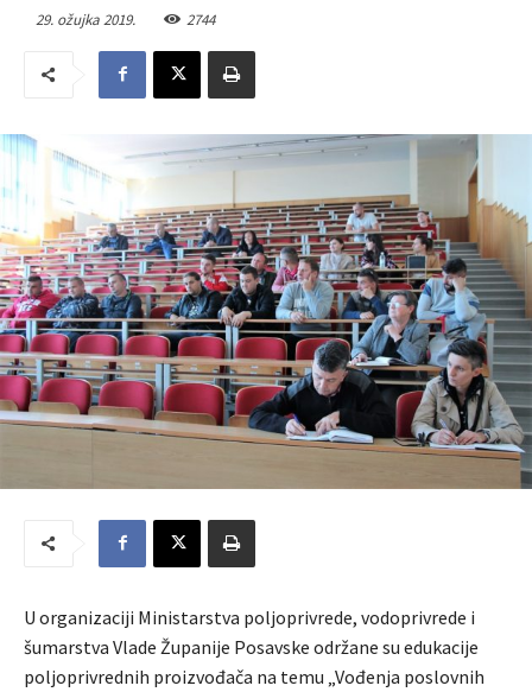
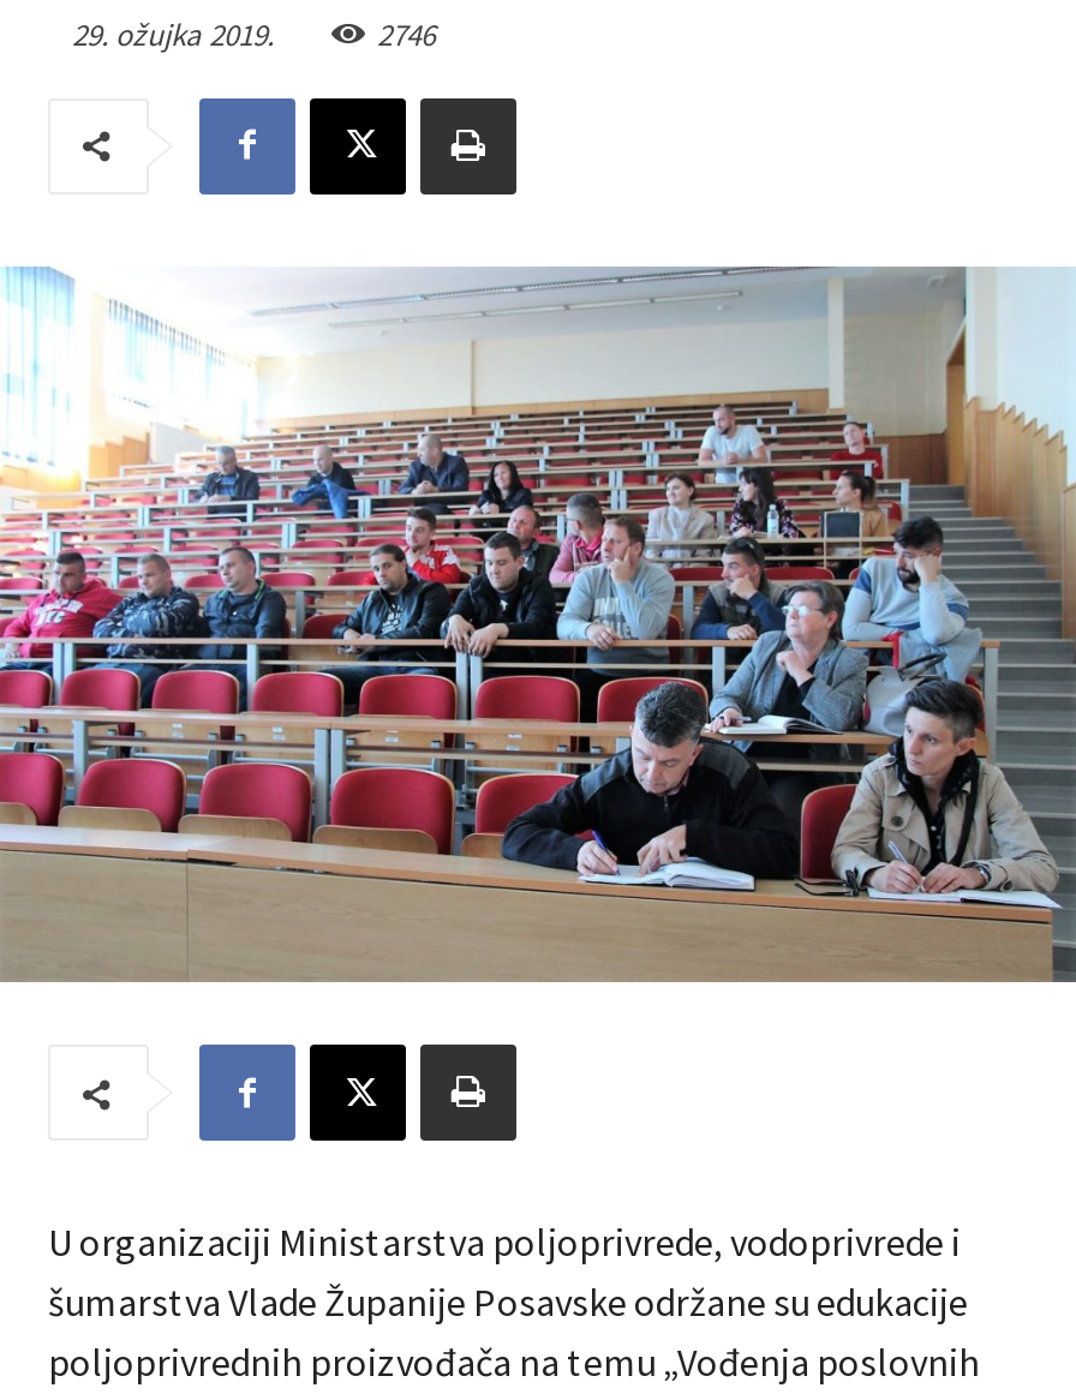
[186,9,215,29] 2744 -> [377,14,435,55] 2746

